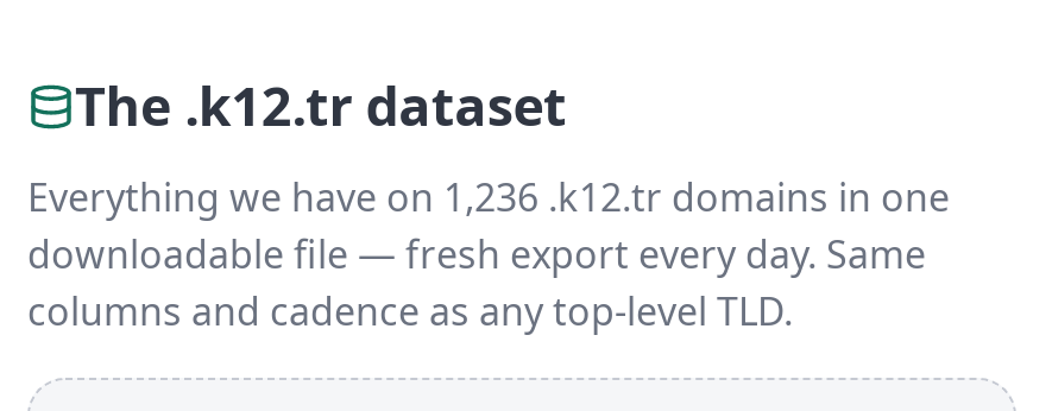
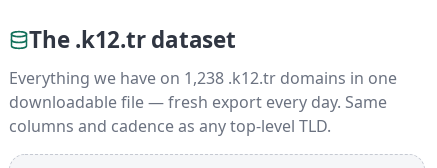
[27,172,950,224] Everything we have on 1,236 .k12.tr domains in one -> [9,67,397,89] Everything we have on 1,238 .k12.tr domains in one

